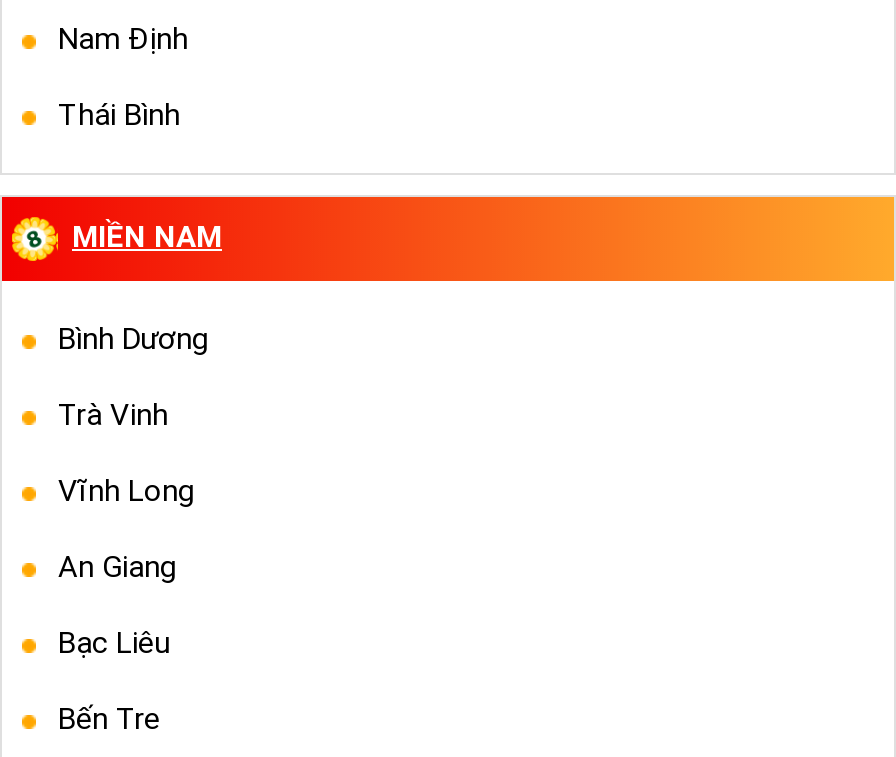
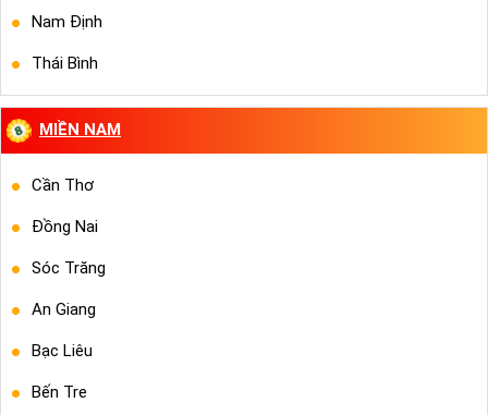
[58,321,208,357] Bình Dương -> [32,176,94,195] Cần Thơ
[58,397,168,433] Trà Vinh -> [32,217,98,237] Đồng Nai
[58,473,194,509] Vĩnh Long -> [32,258,106,278] Sóc Trăng

